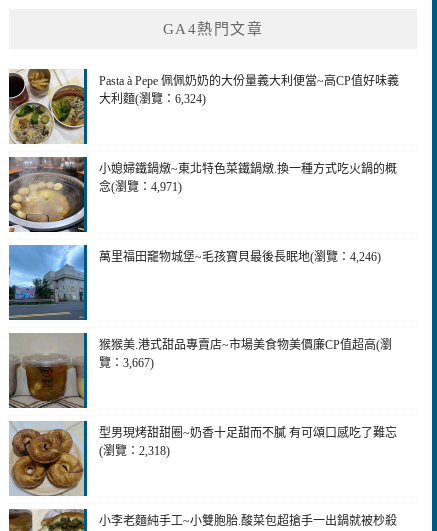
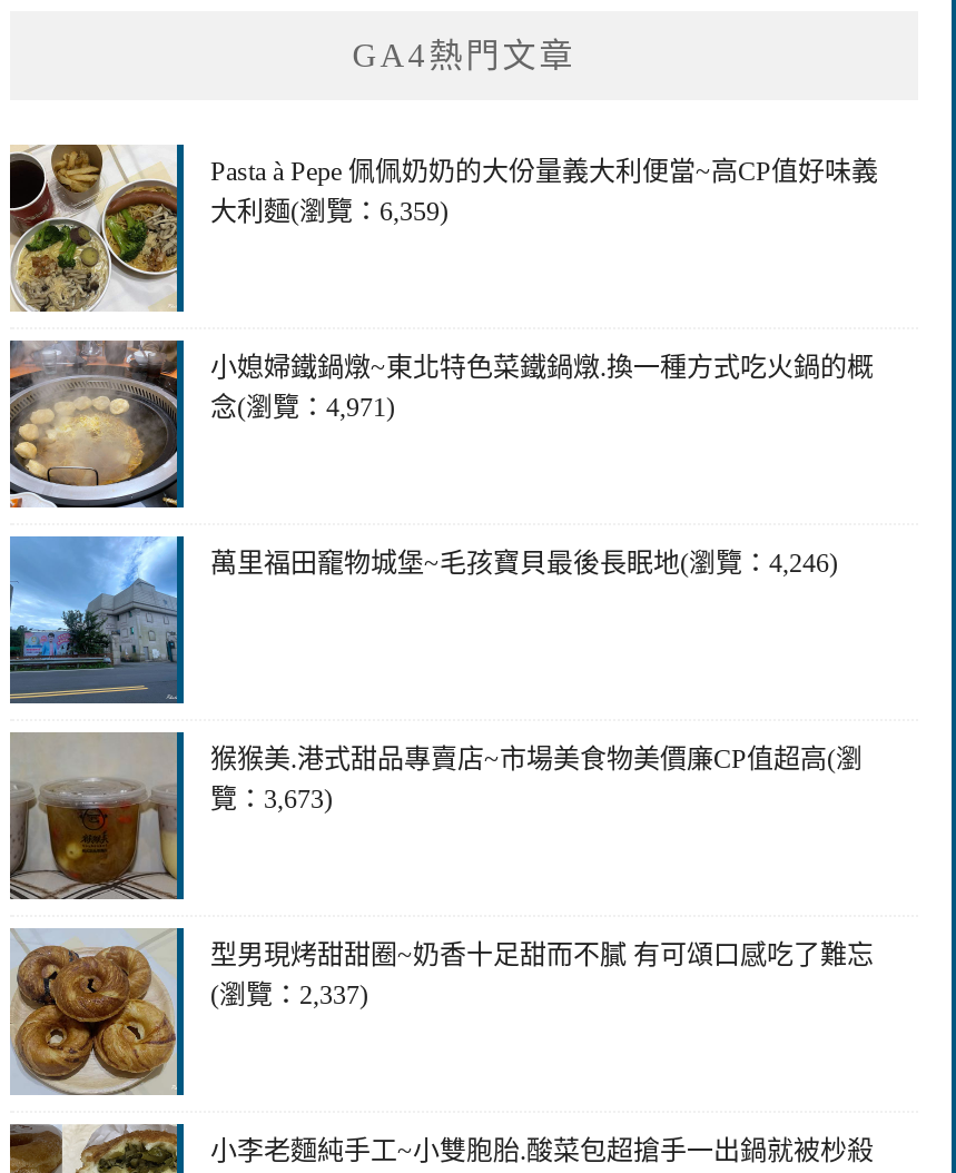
[99,92,206,106] 大利麵(瀏覽：6,324) -> [210,196,449,227] 大利麵(瀏覽：6,359)
[99,356,154,370] 覽：3,667) -> [210,783,333,815] 覽：3,673)
[99,444,170,458] (瀏覽：2,318) -> [210,979,368,1011] (瀏覽：2,337)

